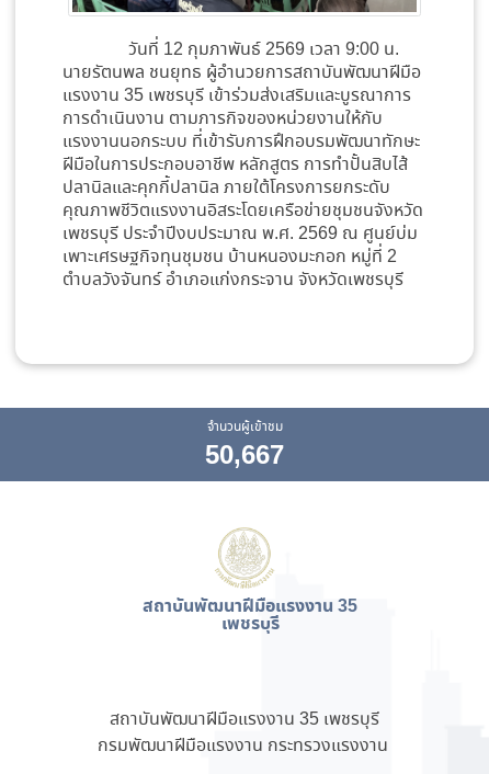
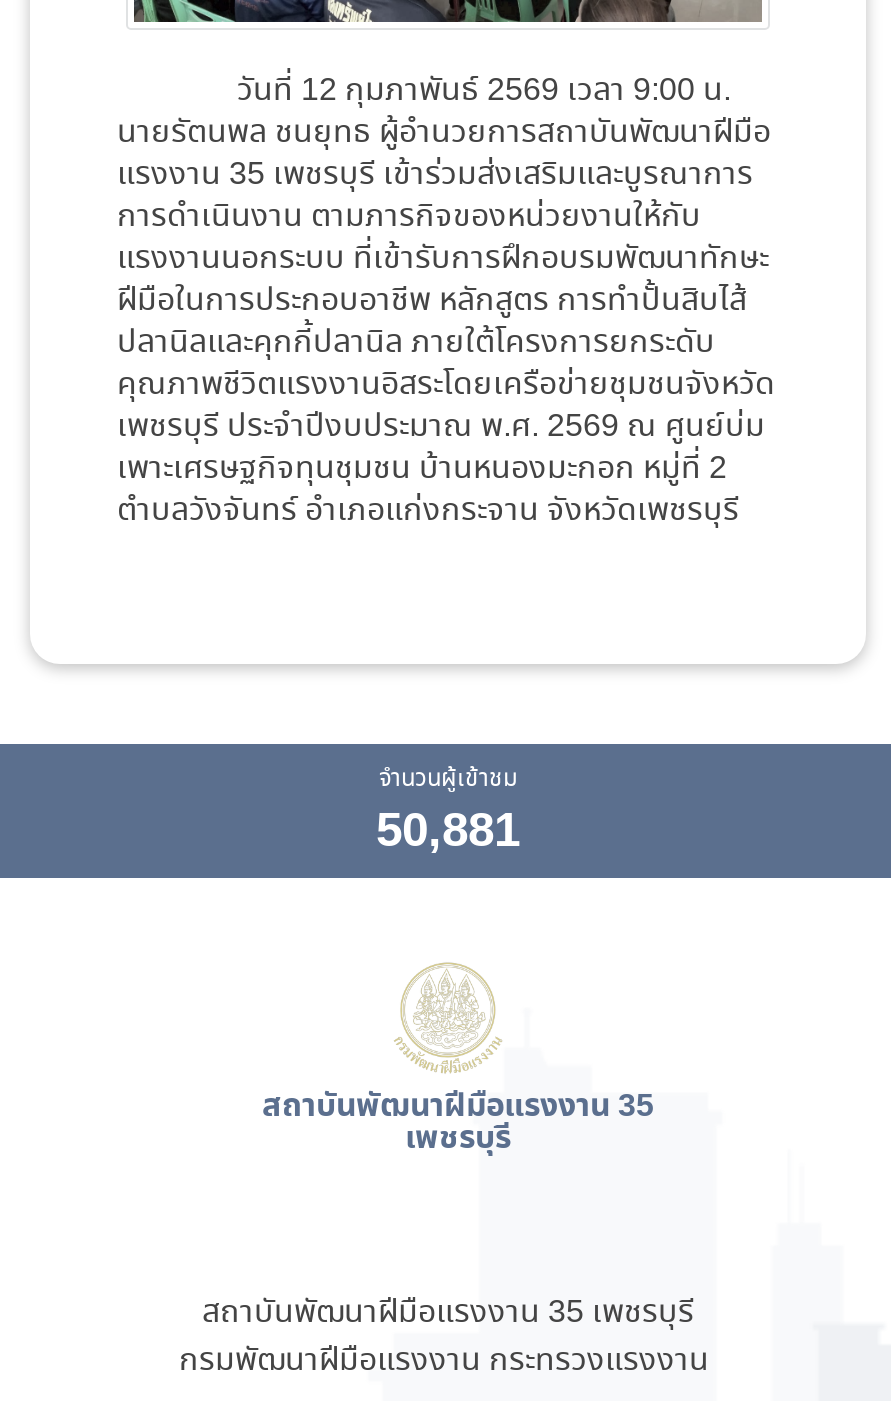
[205,436,284,475] 50,667 -> [376,795,520,867] 50,881

